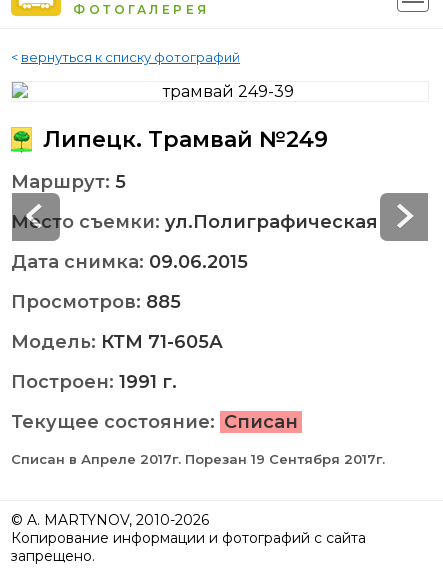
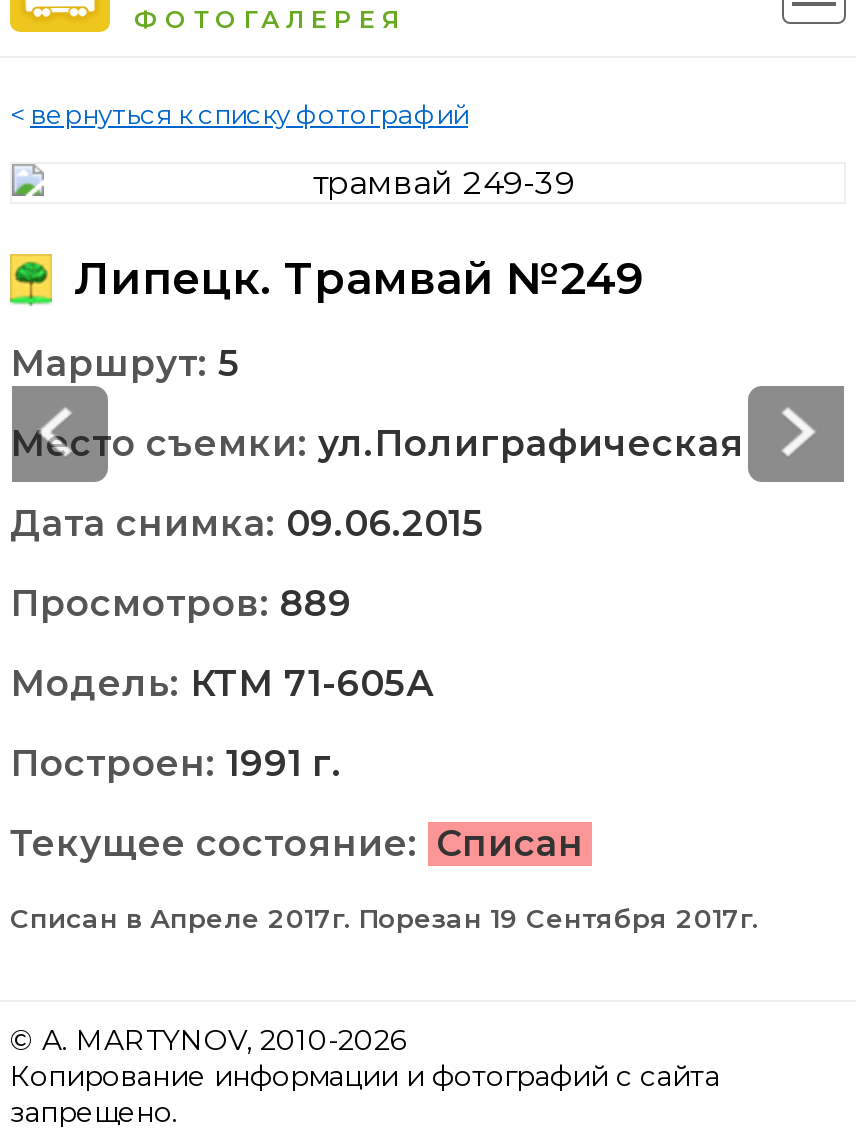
[11,291,181,313] Просмотров: 885 -> [10,582,352,626] Просмотров: 889

